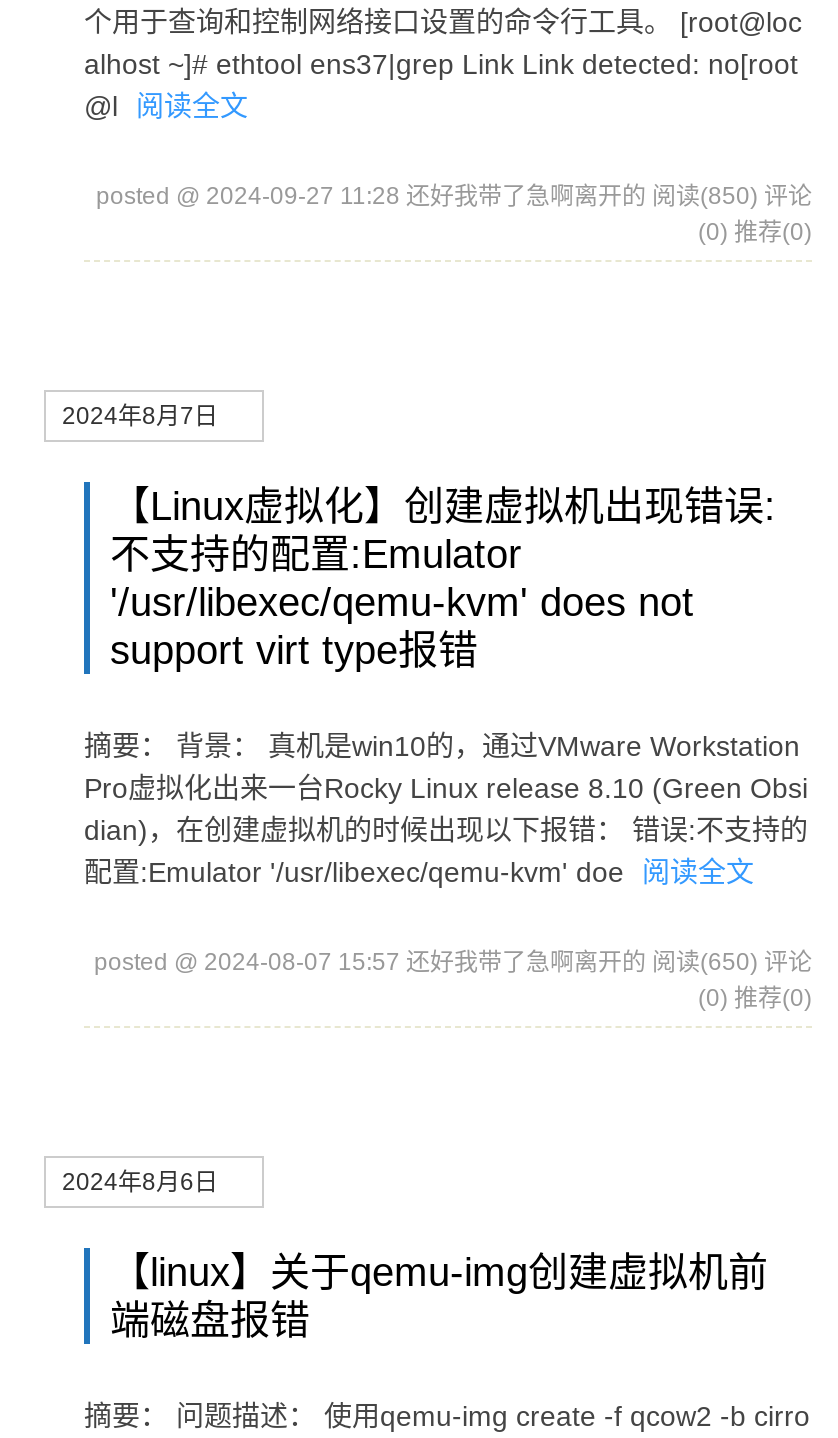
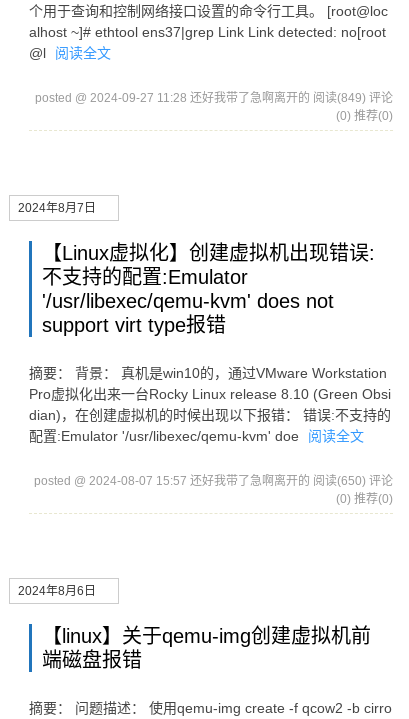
[96,182,812,210] posted @ 2024-09-27 11:28 还好我带了急啊离开的阅读(850) 评论 -> [35,91,393,105] posted @ 2024-09-27 11:28 还好我带了急啊离开的阅读(849) 评论

